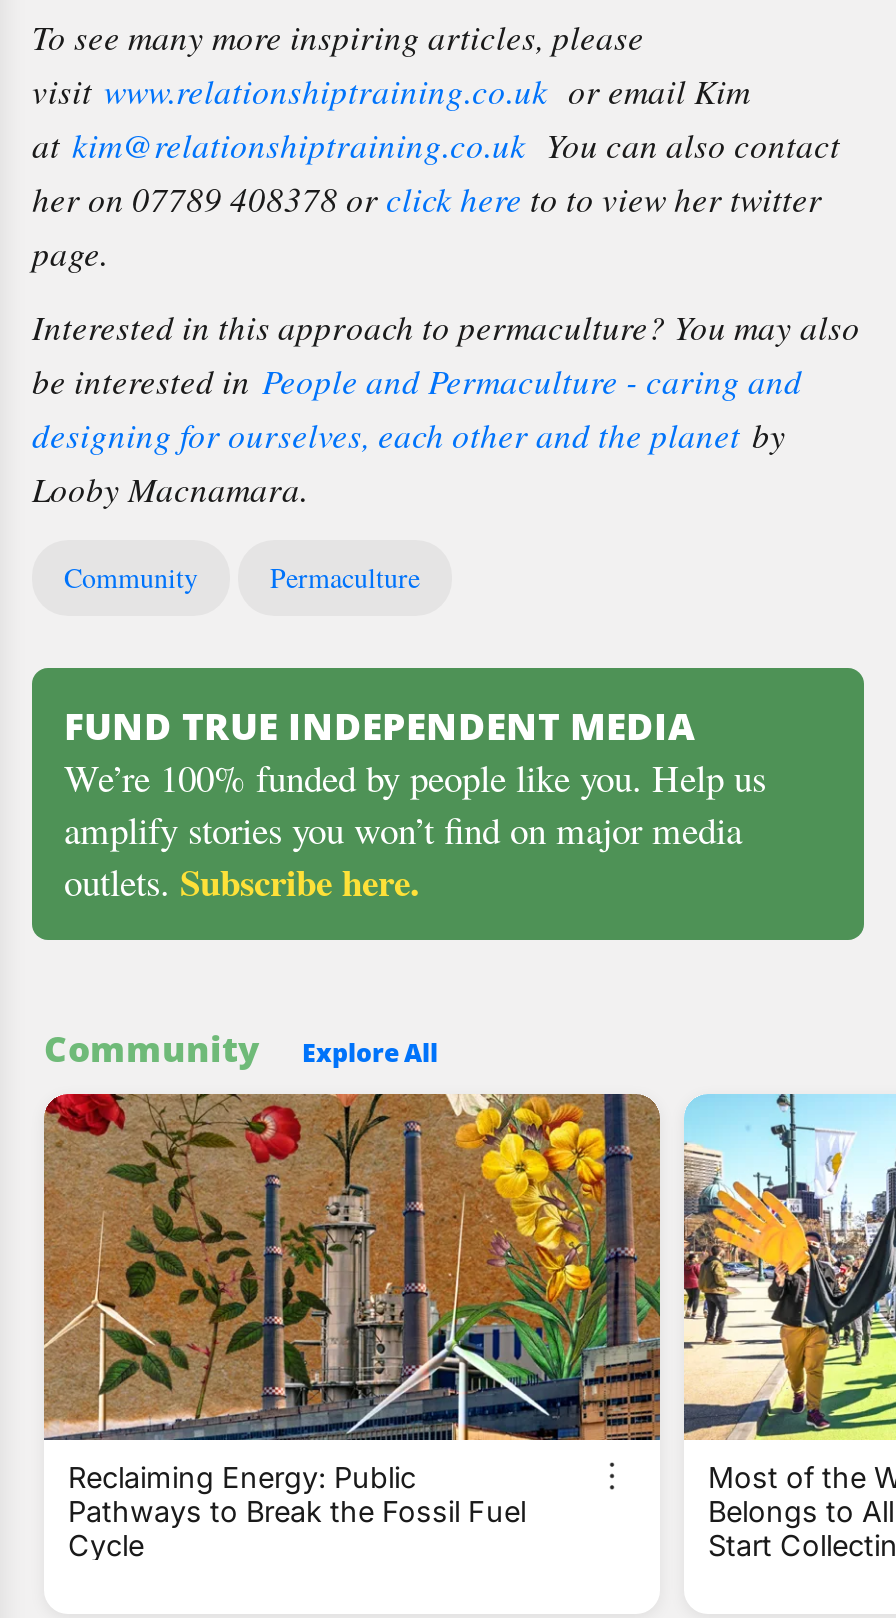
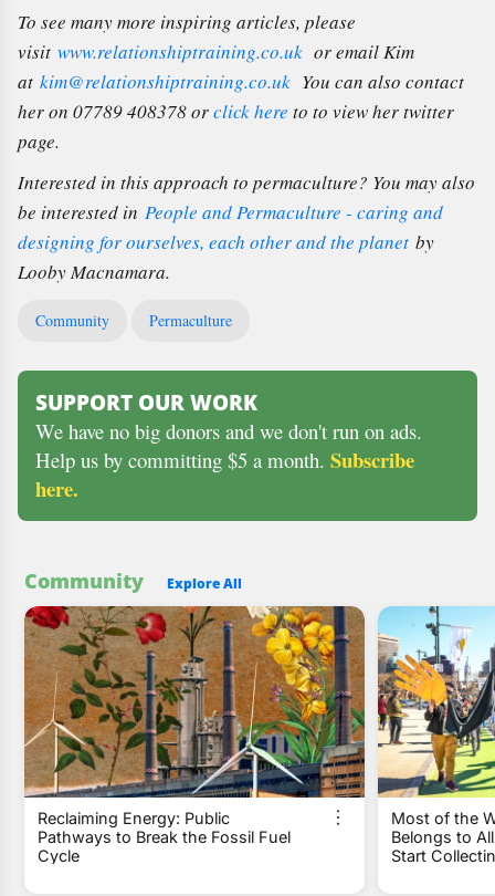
[64,700,766,908] FUND TRUE INDEPENDENT MEDIA | We’re 100% funded by people like you. Help us | amplify stories you won’t find on major media | outlets. Subscribe here. -> [35,388,422,503] SUPPORT OUR WORK | We have no big donors and we don't run on ads. | Help us by committing $5 a month. Subscribe | here.

